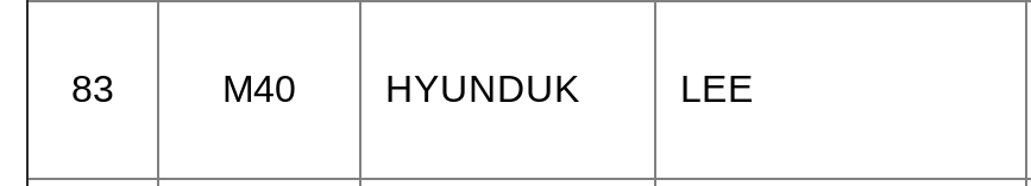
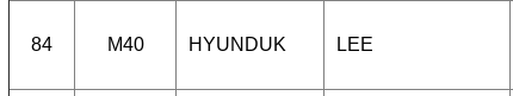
[71,69,114,109] 83 -> [31,34,52,55] 84

